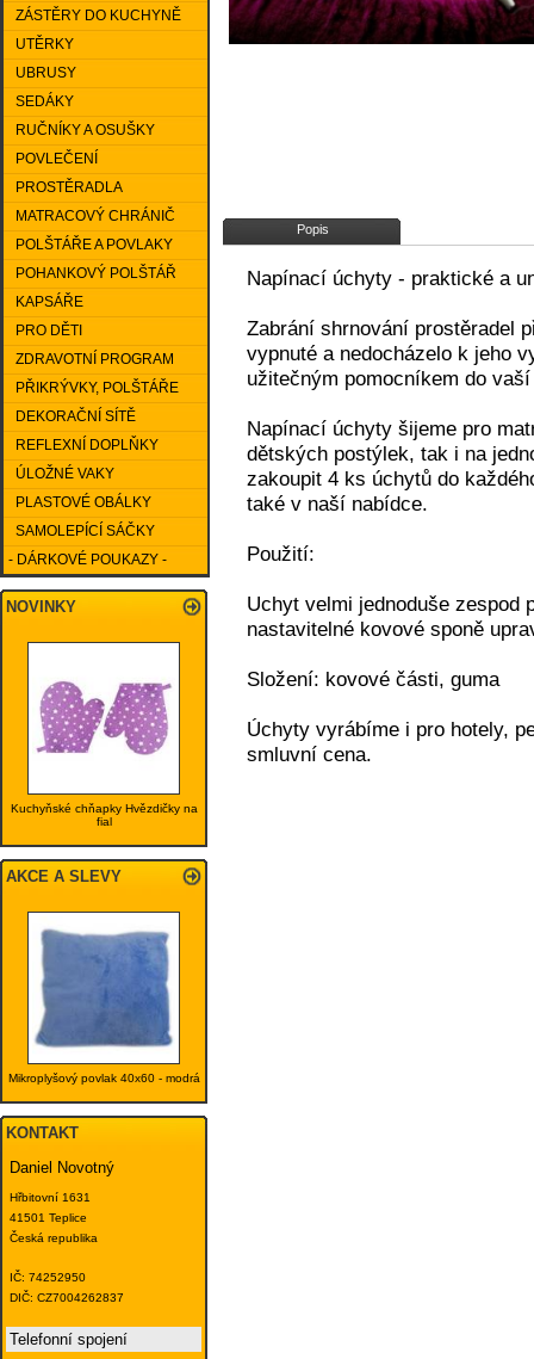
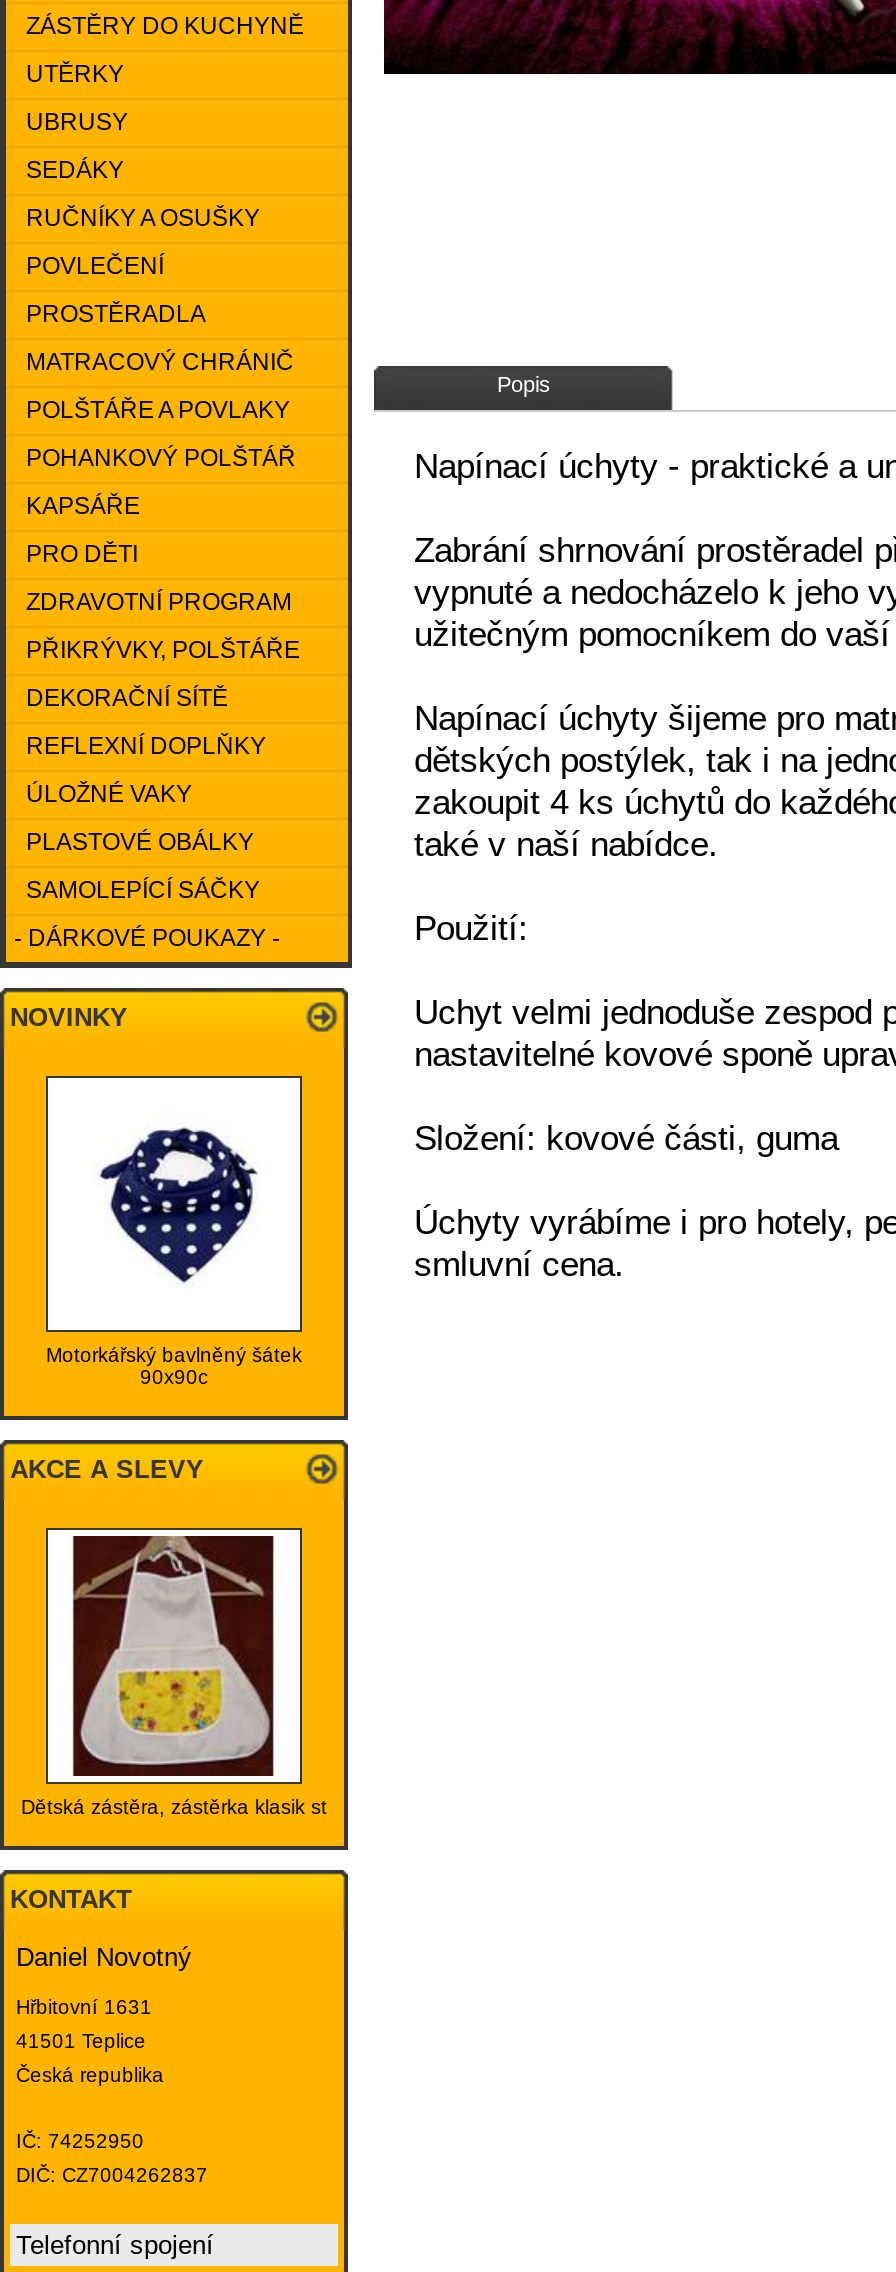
[10,673,197,828] [image] | Kuchyňské chňapky Hvězdičky na | fial -> [46,1126,302,1388] [image] | Motorkářský bavlněný šátek | 90x90c
[8,916,200,1085] [image] | Mikroplyšový povlak 40x60 - modrá -> [21,1534,327,1818] [image] | Dětská zástěra, zástěrka klasik st

